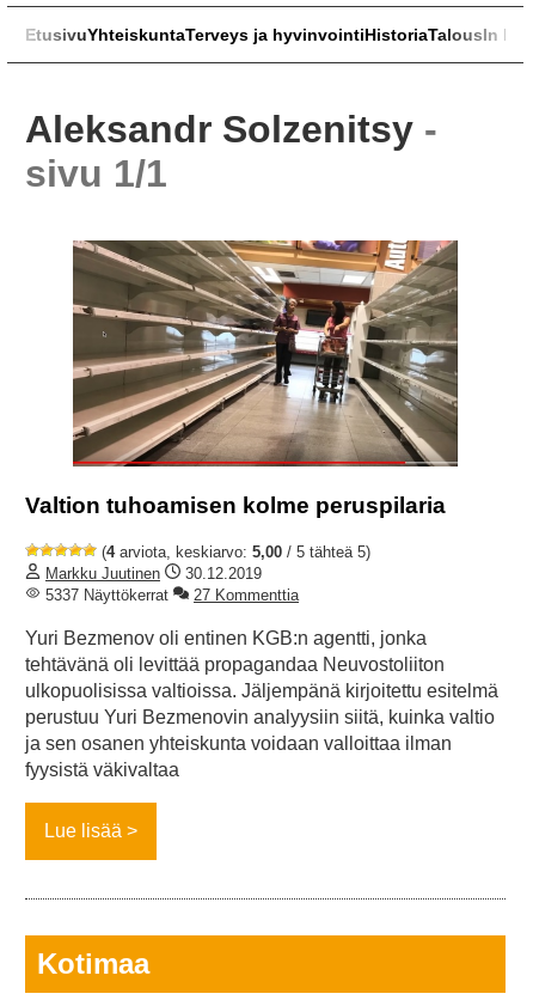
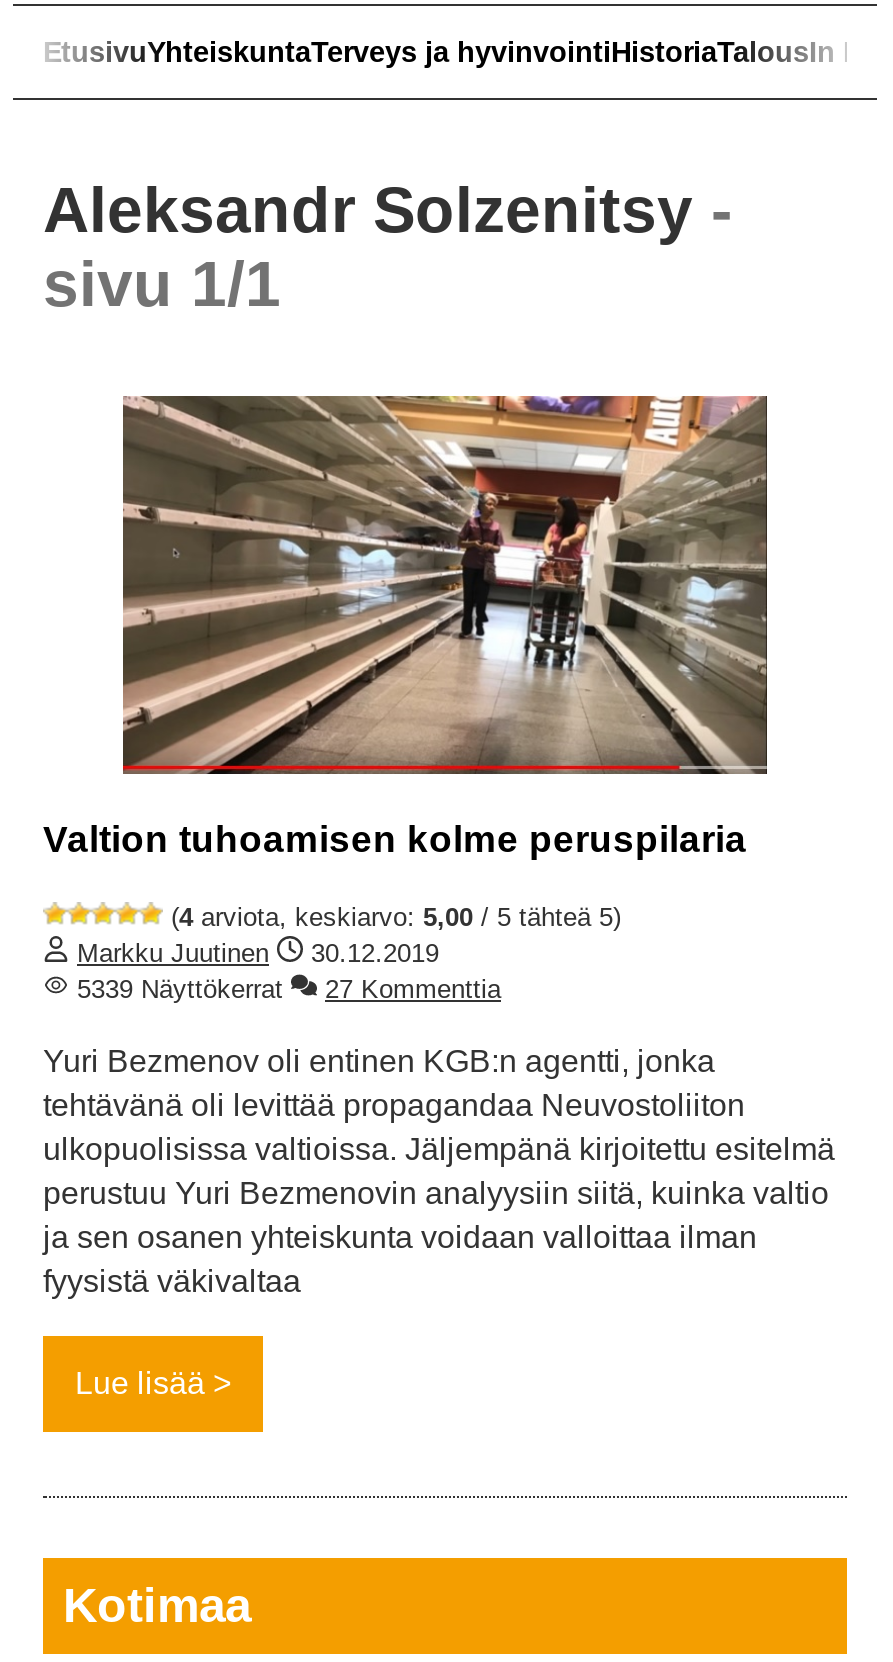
[41,586,169,604] 5337 Näyttökerrat -> [69,974,283,1004] 5339 Näyttökerrat

